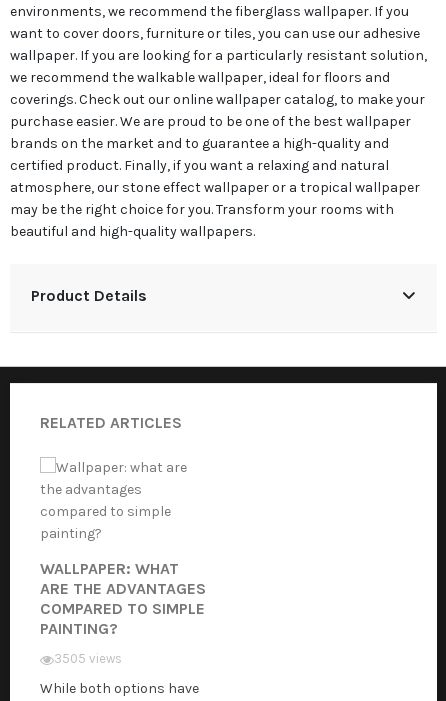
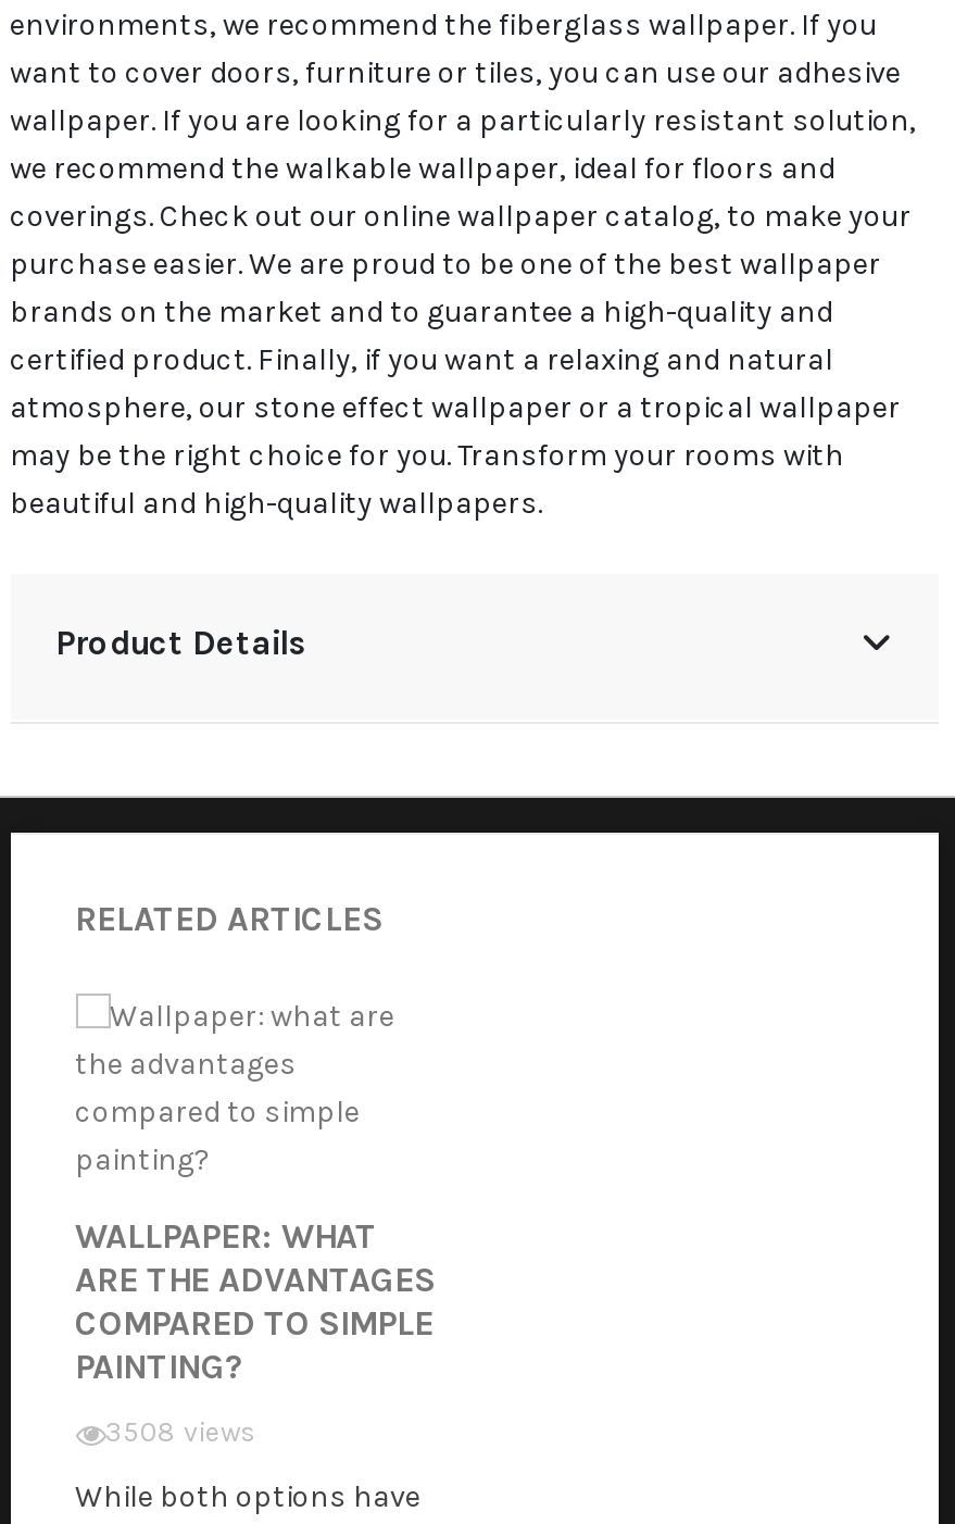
[53,651,121,666] 3505 views -> [105,1415,255,1448] 3508 views

